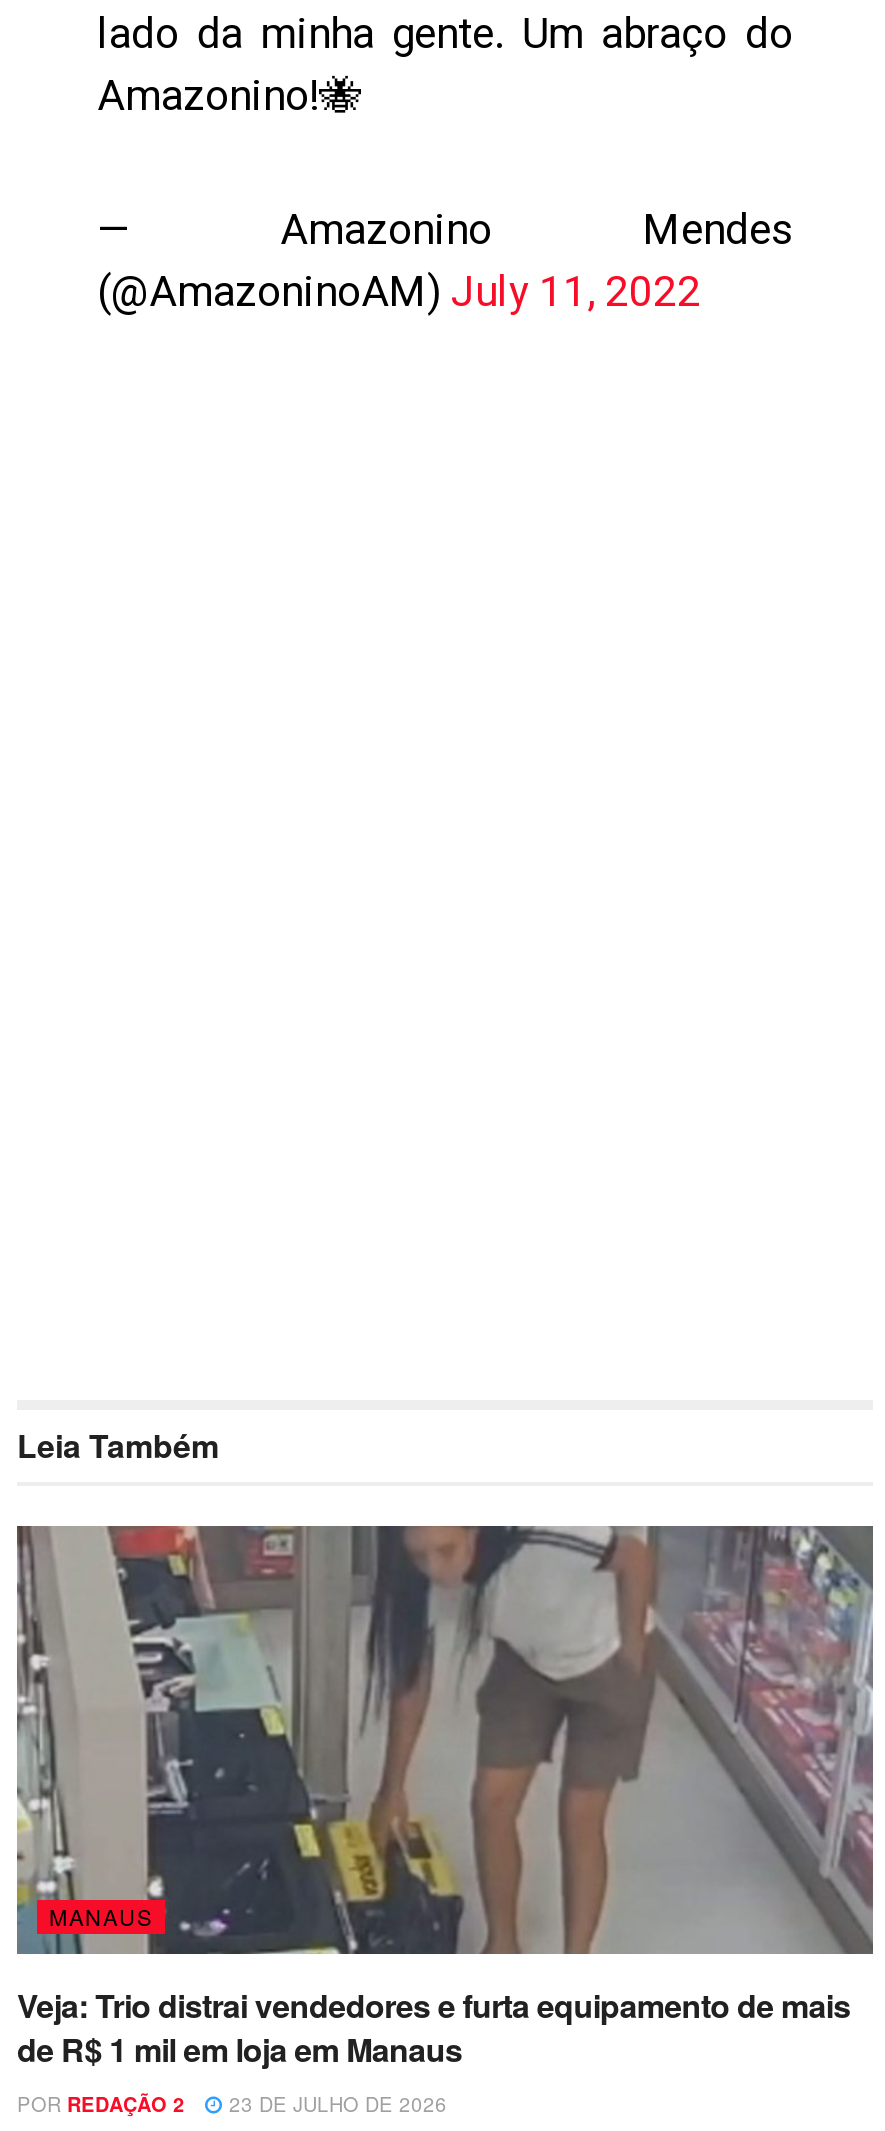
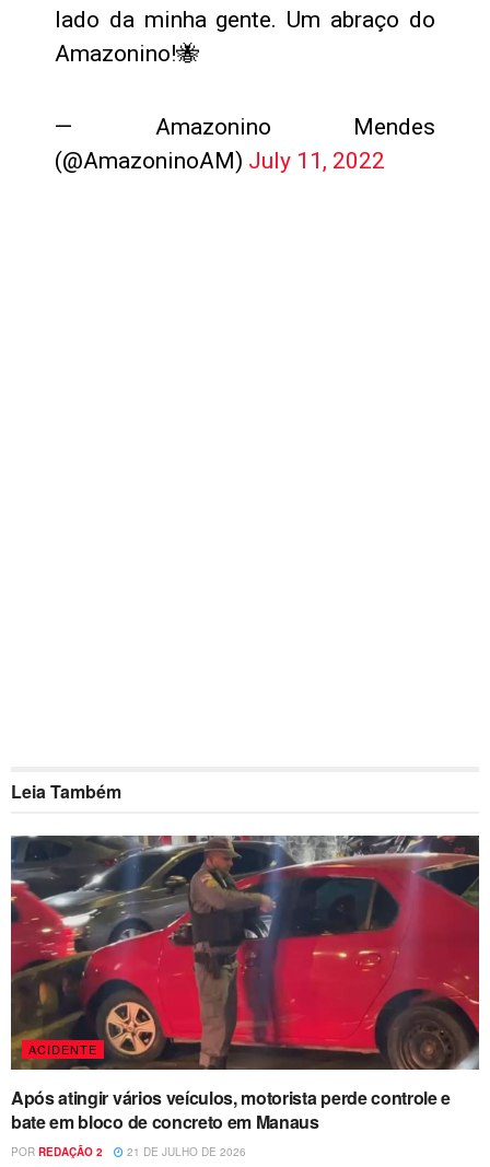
[15,1524,875,1956] [image] | MANAUS -> [10,835,480,1071] [image] | ACIDENTE
[17,1983,851,2073] Veja: Trio distrai vendedores e furta equipamento de mais | de R$ 1 mil em loja em Manaus -> [11,1085,451,1135] Após atingir vários veículos, motorista perde controle e | bate em bloco de concreto em Manaus
[17,2091,447,2119] POR REDAÇÃO 2 23 DE JULHO DE 2026 -> [11,1144,246,1160] POR REDAÇÃO 2 21 DE JULHO DE 2026

